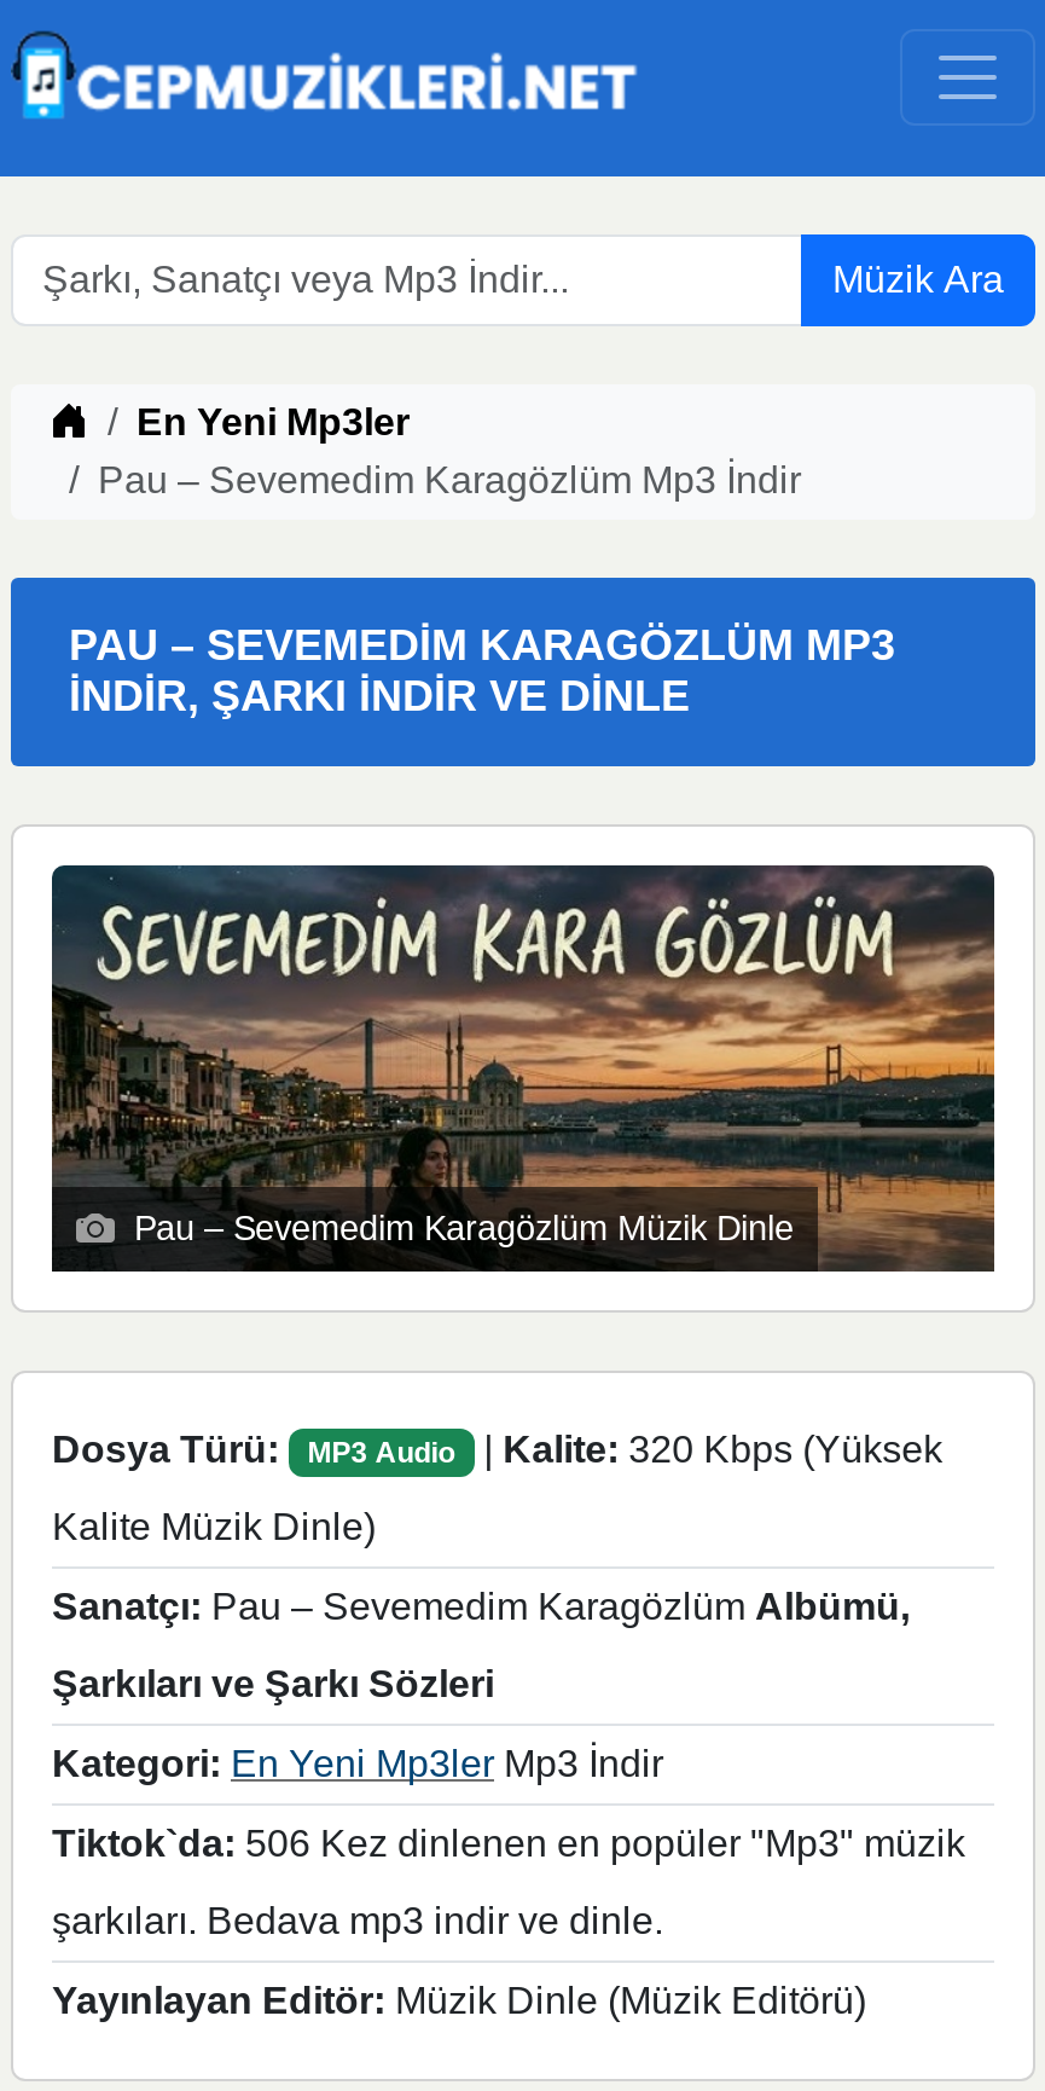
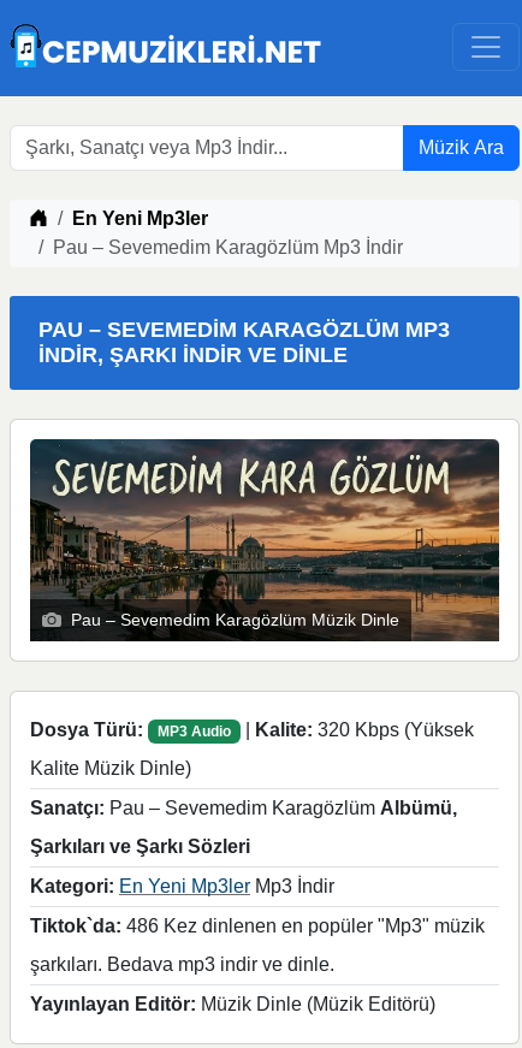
[52,1823,965,1864] Tiktok`da: 506 Kez dinlenen en popüler "Mp3" müzik -> [30,916,485,936] Tiktok`da: 486 Kez dinlenen en popüler "Mp3" müzik

